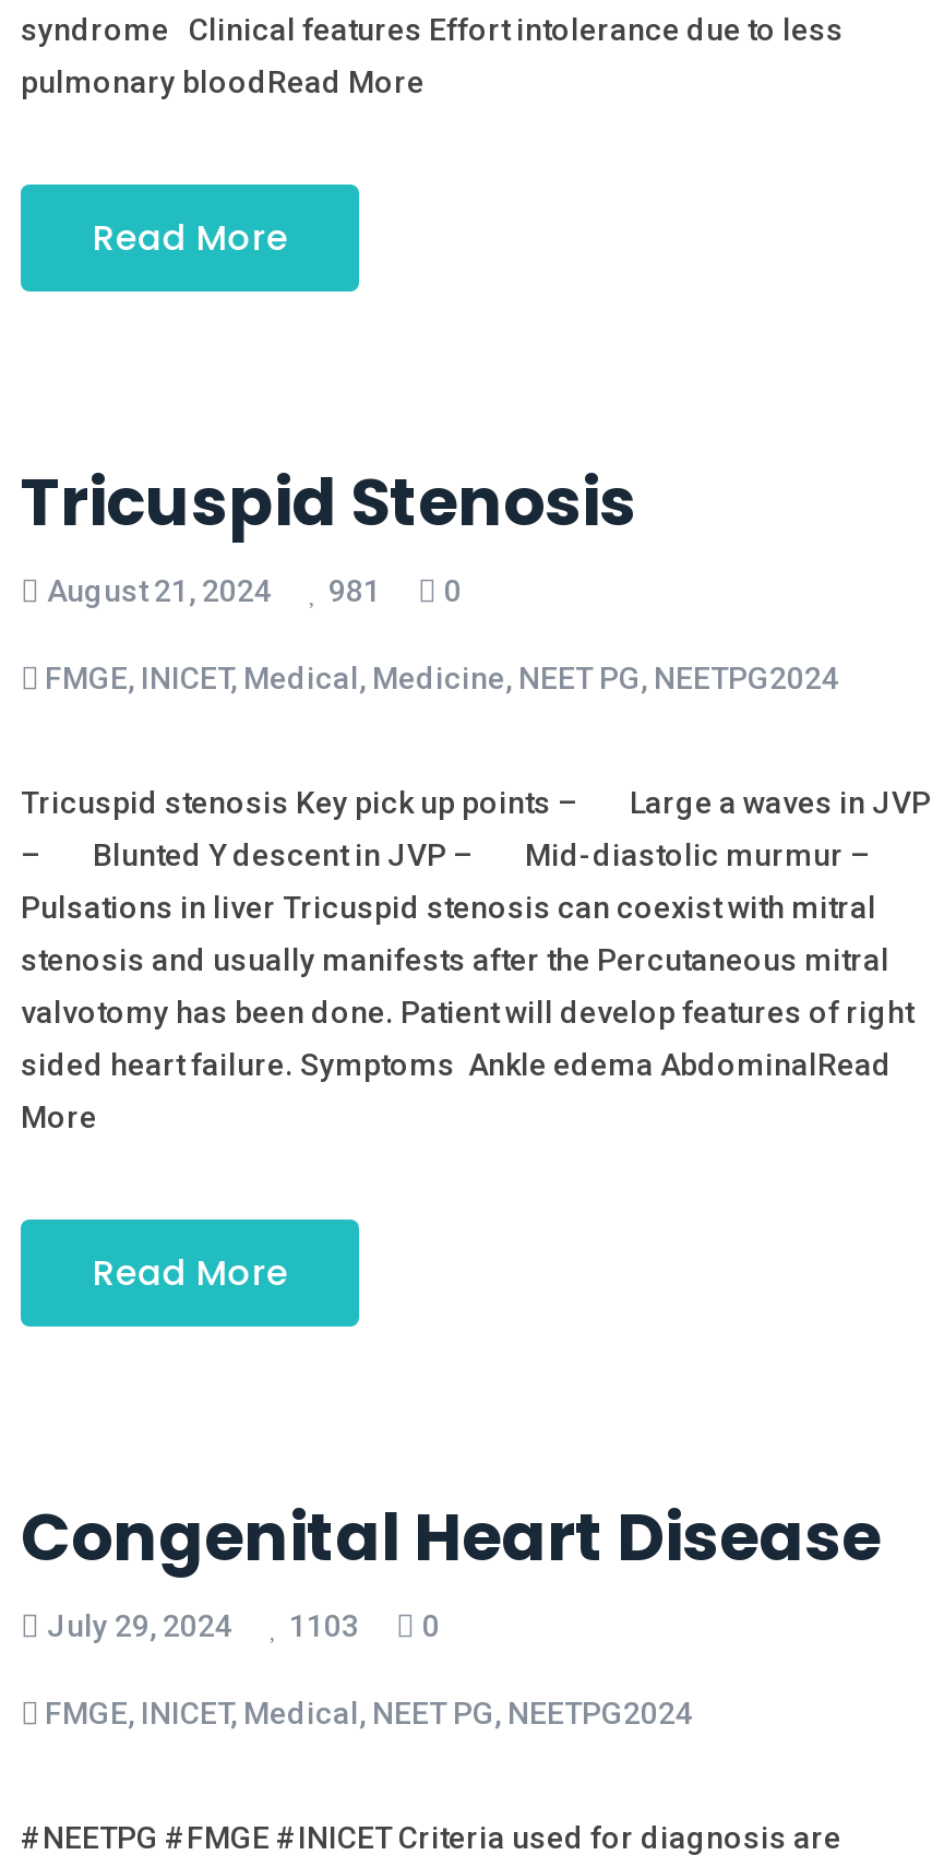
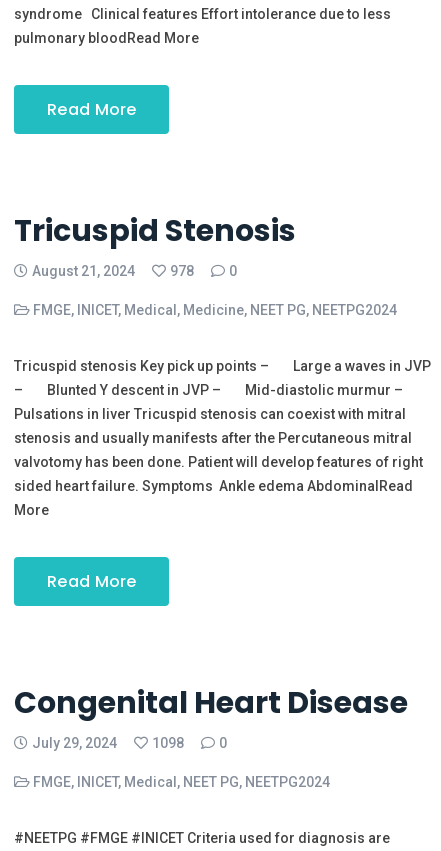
[328,574,381,609] 981 -> [170,263,194,279] 978
[289,1609,359,1644] 1103 -> [152,735,184,751] 1098

